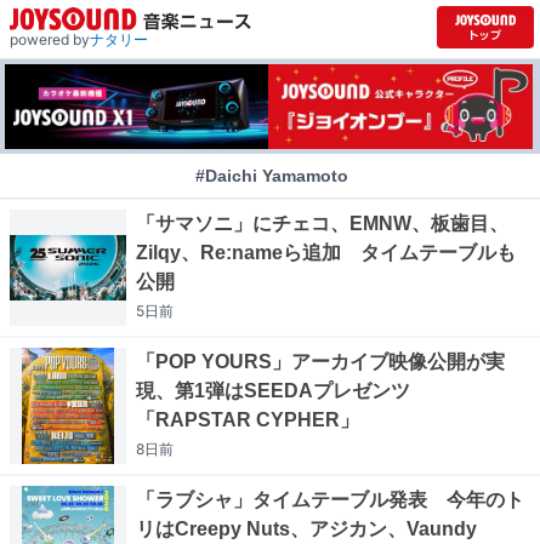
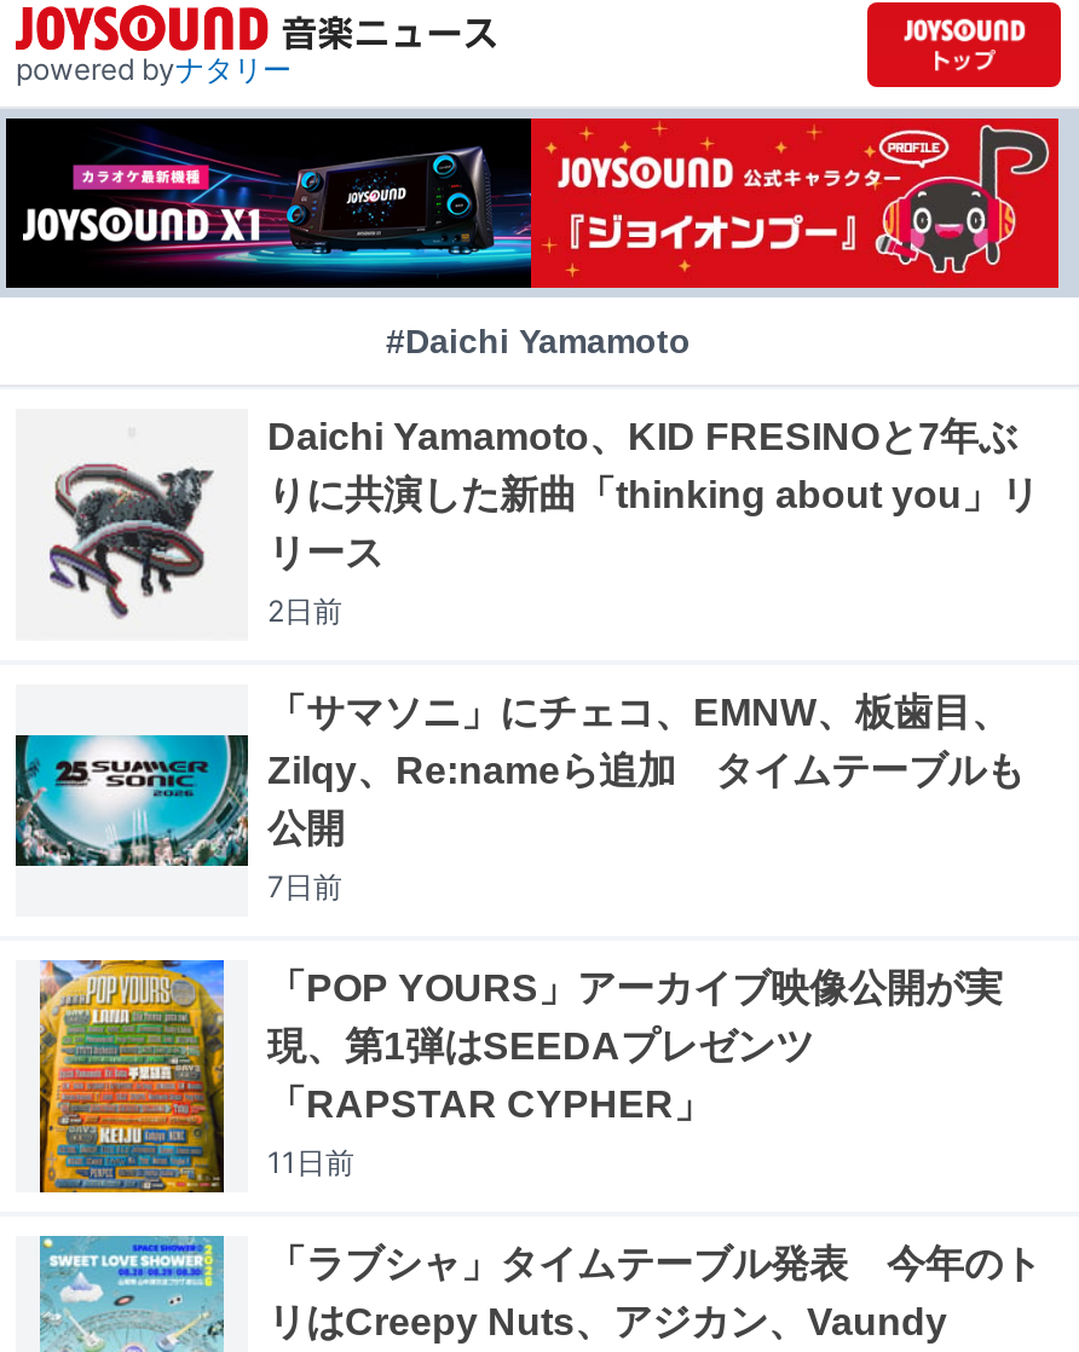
none -> [16,415,1039,628] [image] | Daichi Yamamoto、KID FRESINOと7年ぶ | りに共演した新曲「thinking about you」リ | リース | 2日前
[136,301,174,319] 5日前 -> [267,868,342,904] 7日前
[136,439,174,458] 8日前 -> [267,1143,354,1180] 11日前

